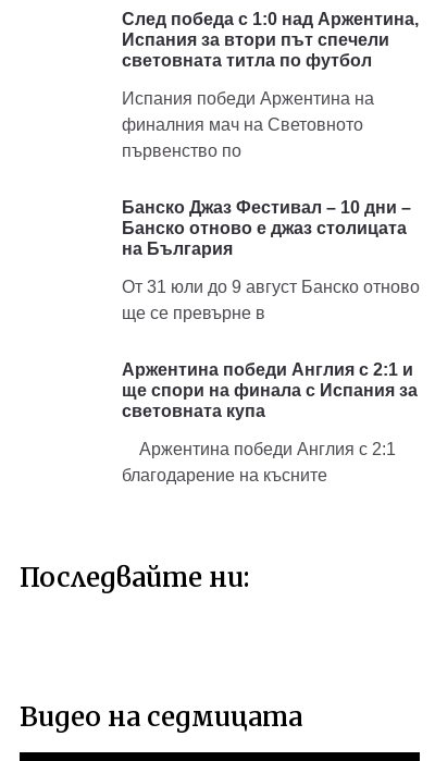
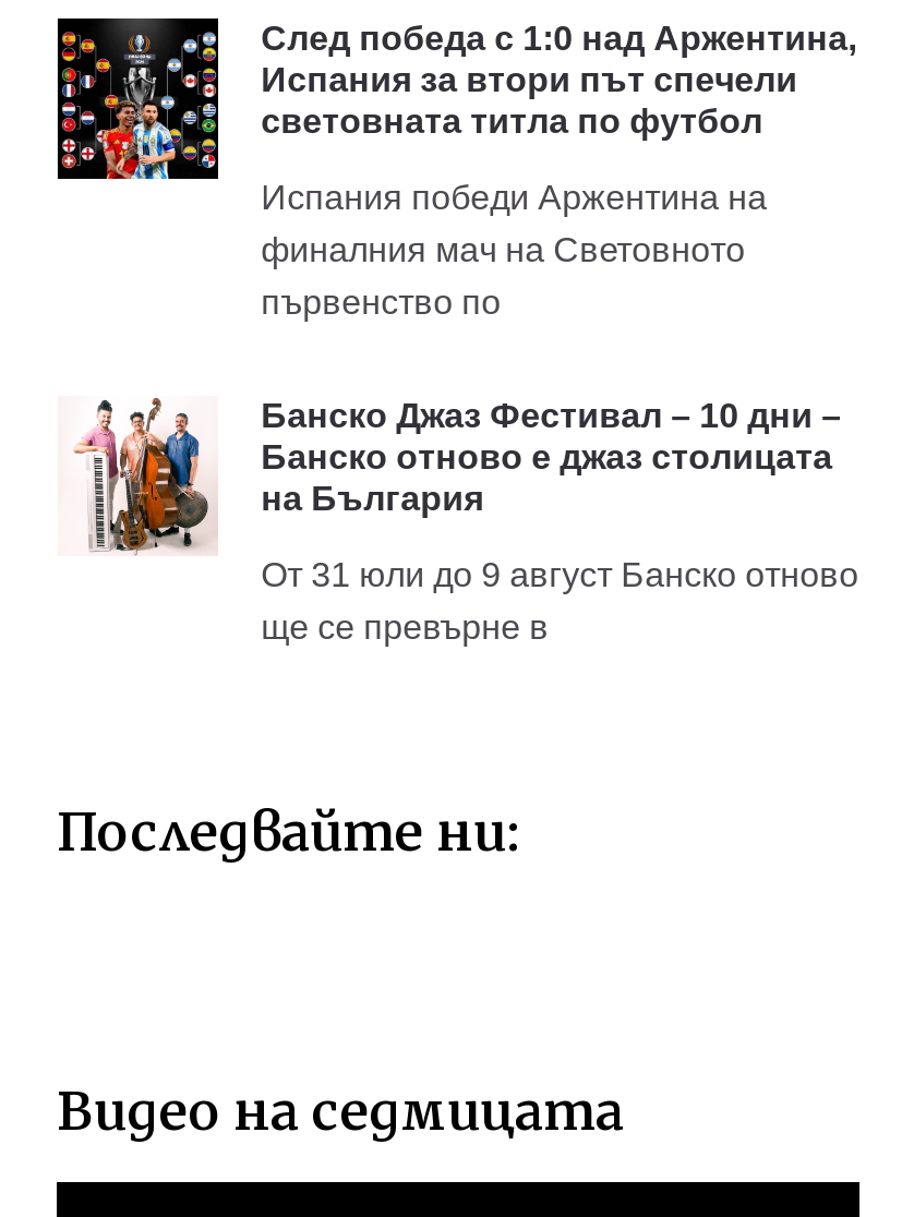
none -> [55,15,220,181] [image]
none -> [72,397,218,556] [image]
[121,361,417,485] Аржентина победи Англия с 2:1 и | ще спори на финала с Испания за | световната купа | Аржентина победи Англия с 2:1 | благодарение на късните -> none

